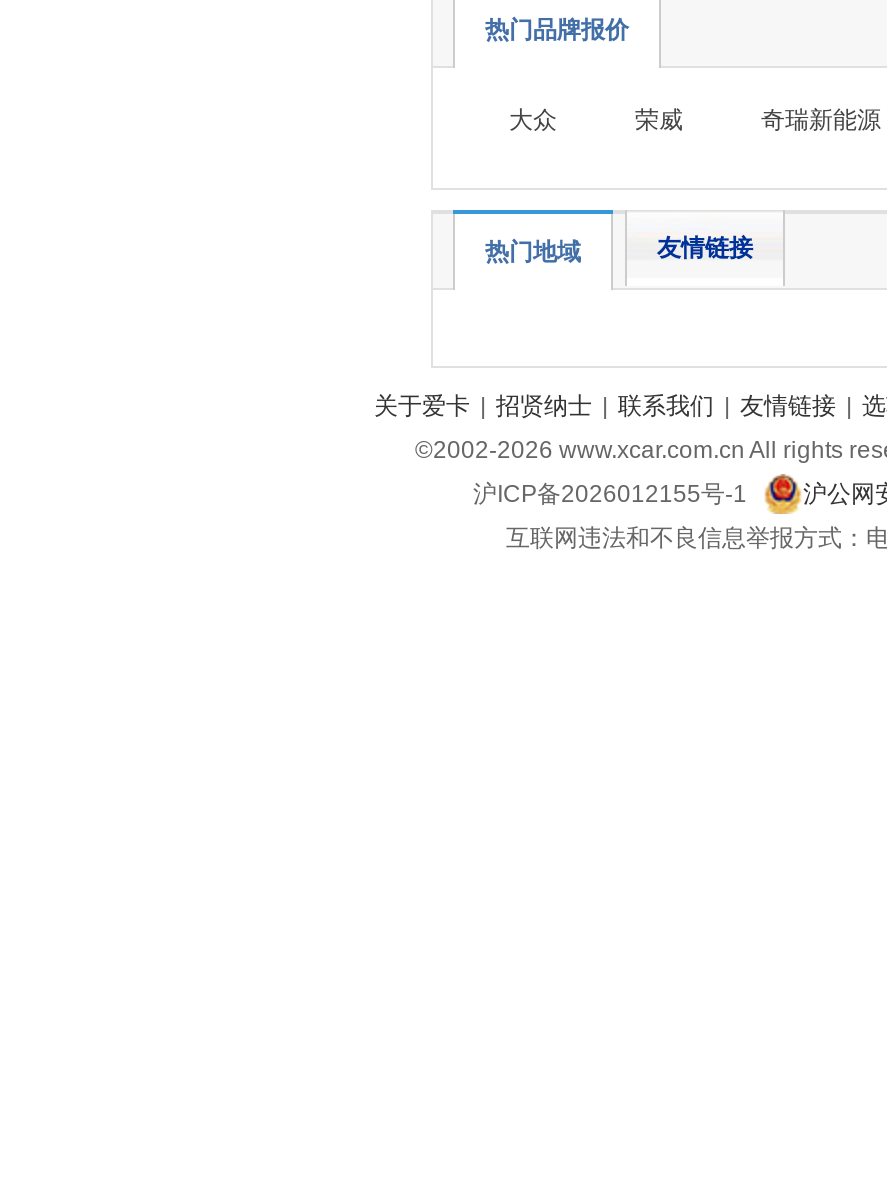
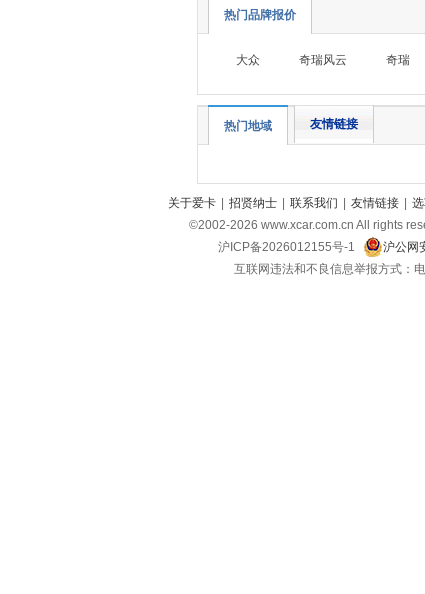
[635,107,881,135] 荣威 | 奇瑞新能源 -> [299,53,410,67] 奇瑞风云 | 奇瑞

